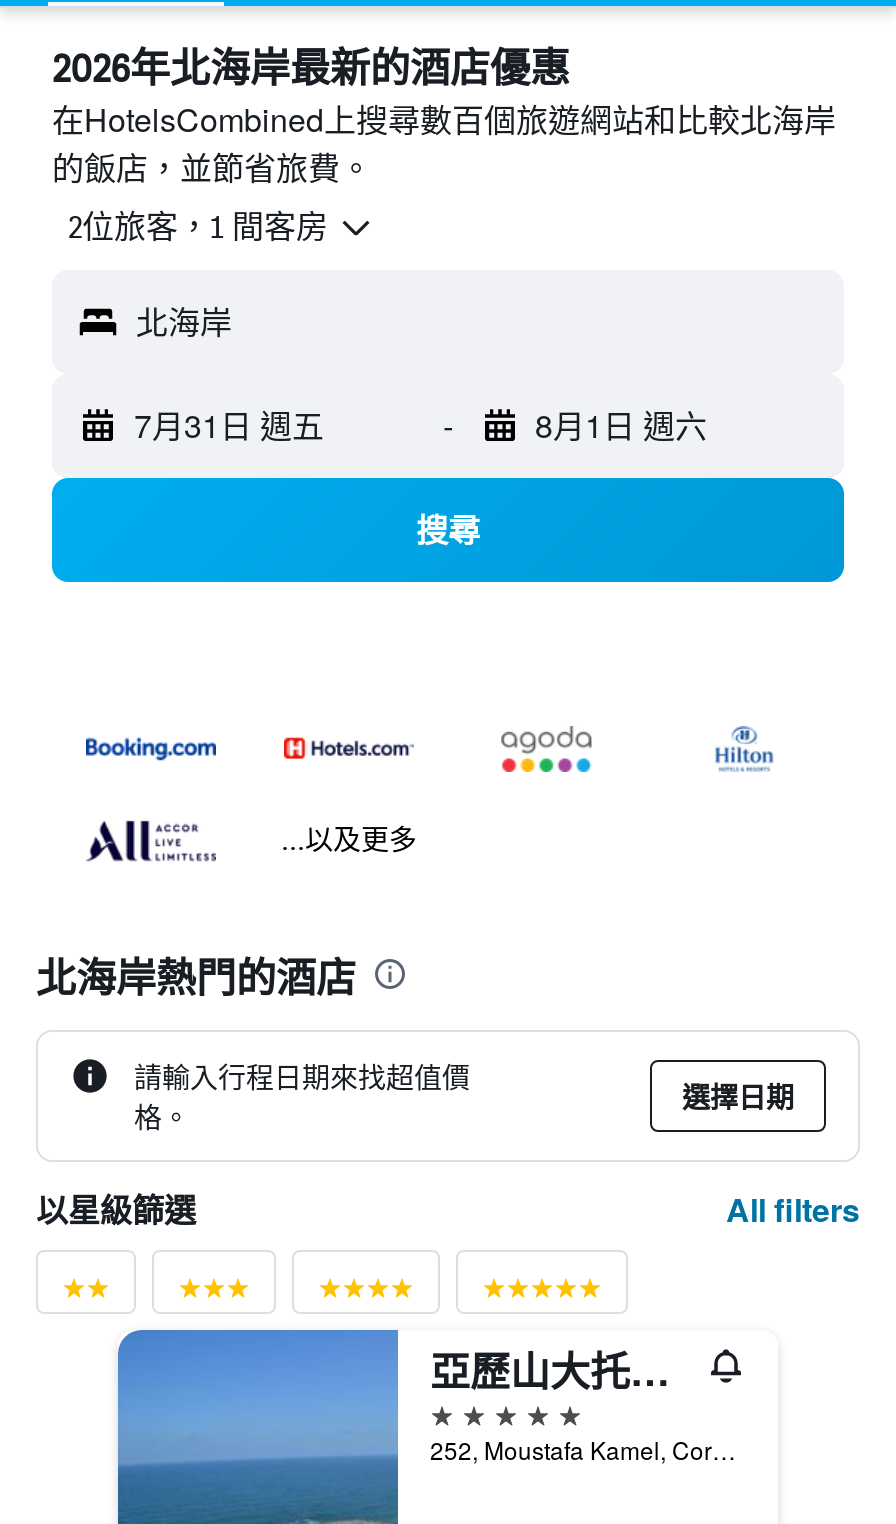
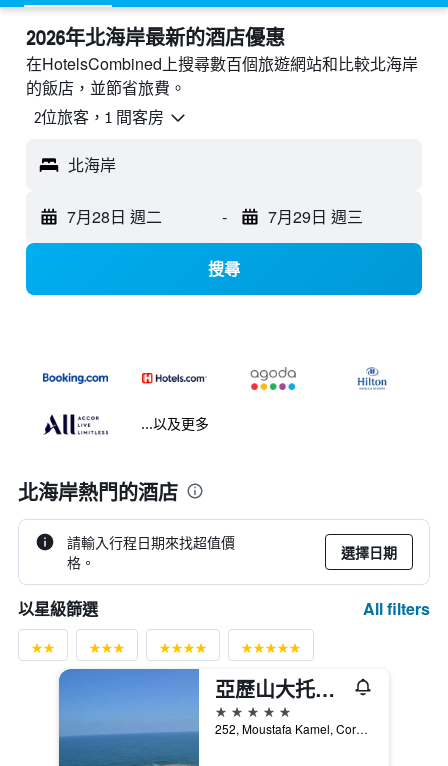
[134,402,324,448] 7月31日 週五 -> [67,205,162,228] 7月28日 週二
[535,402,707,448] 8月1日 週六 -> [267,205,362,228] 7月29日 週三

